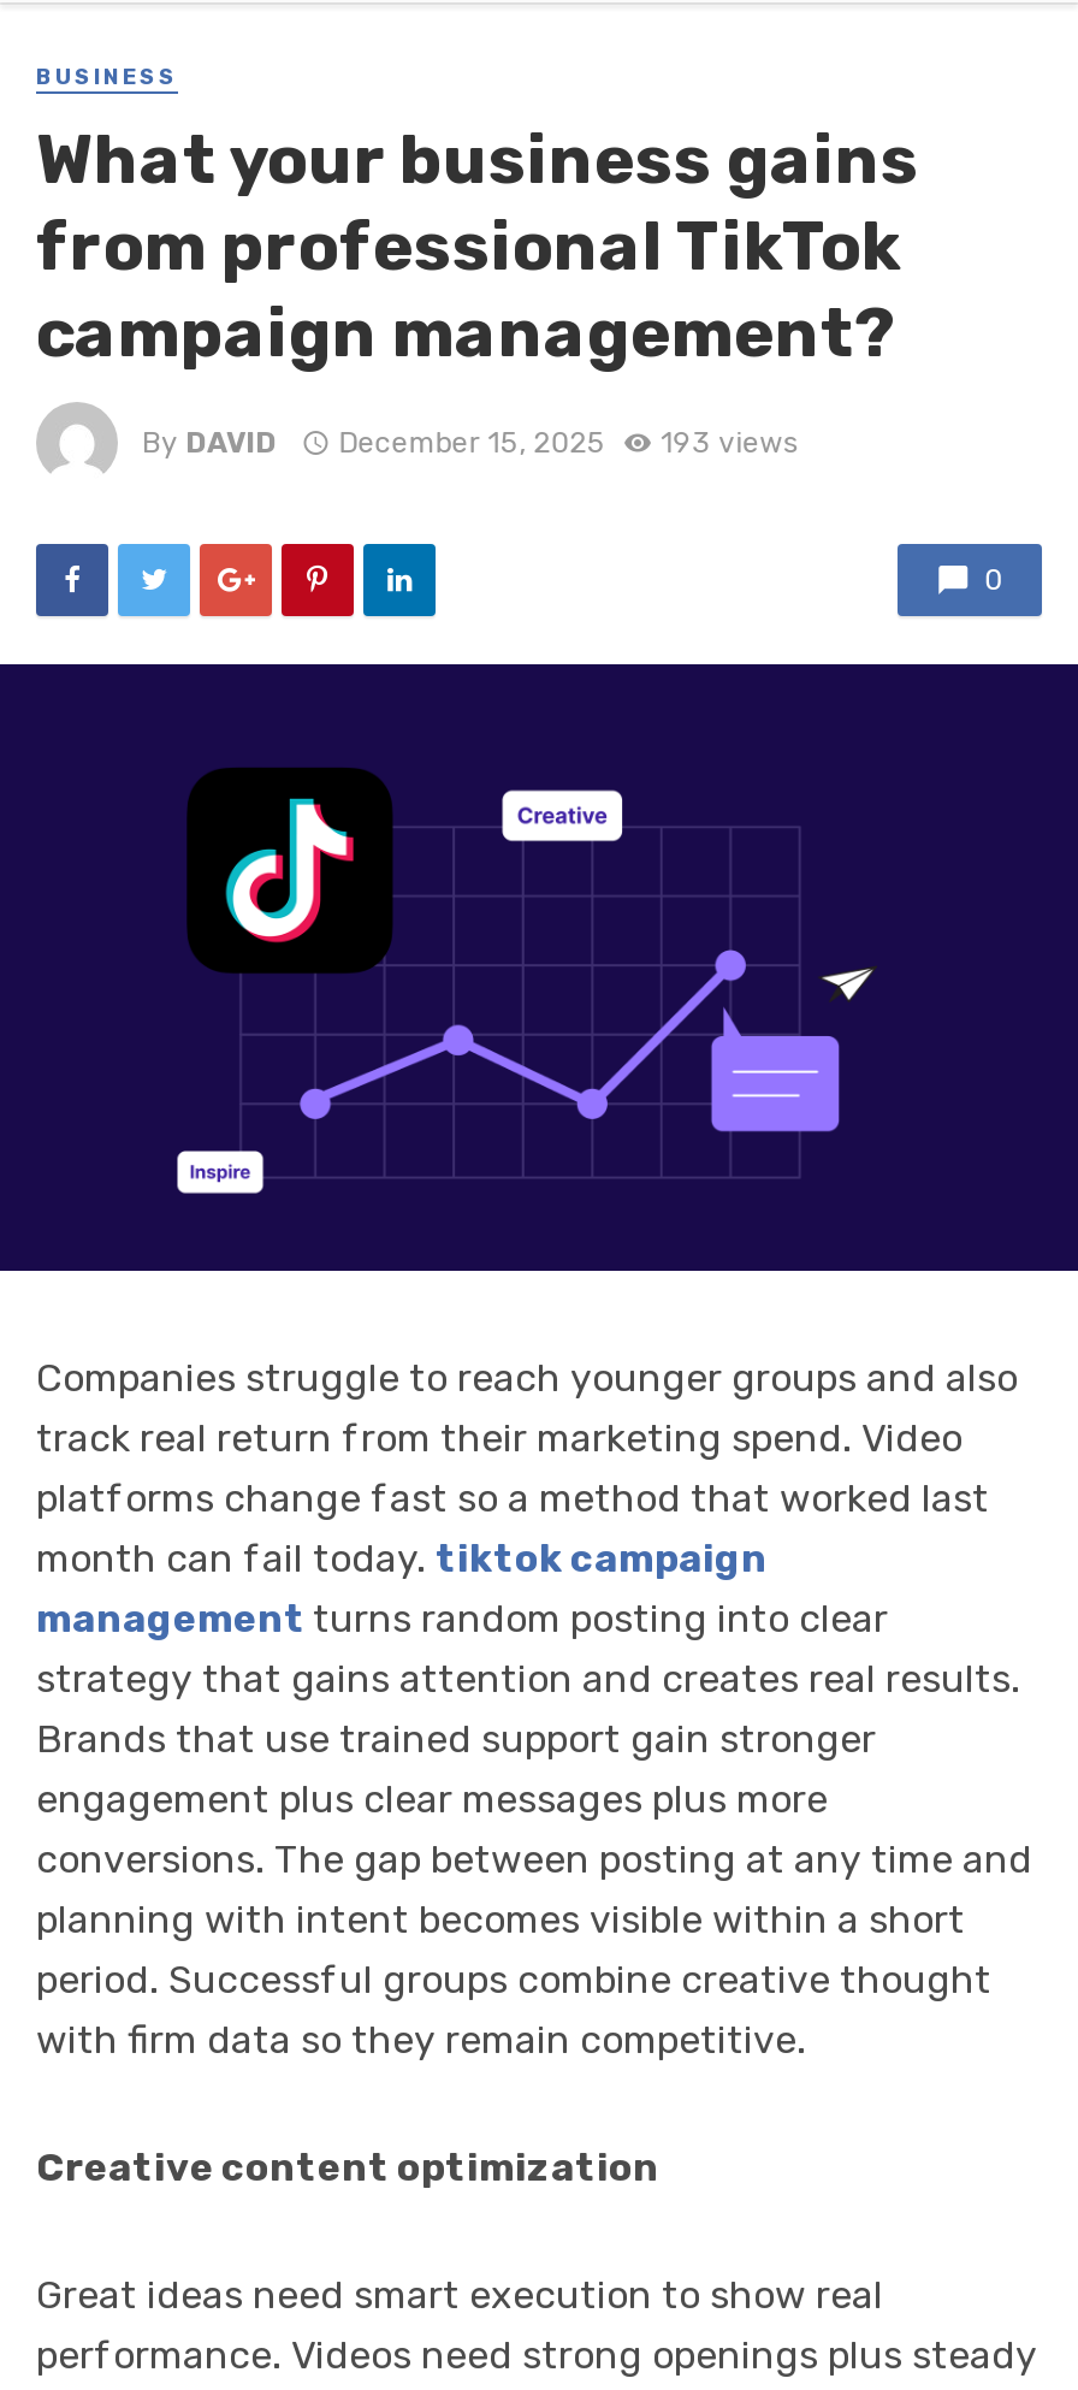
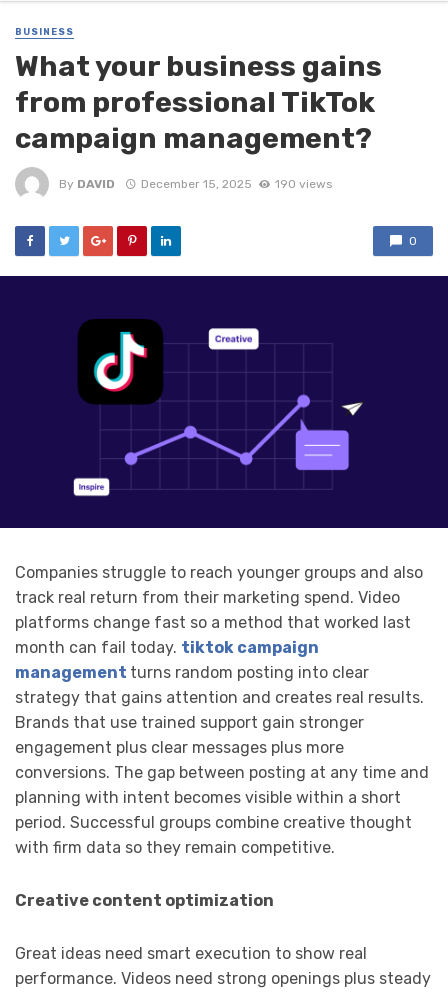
[142,425,798,459] By DAVID December 15, 2025 193 views -> [59,177,332,191] By DAVID December 15, 2025 190 views

